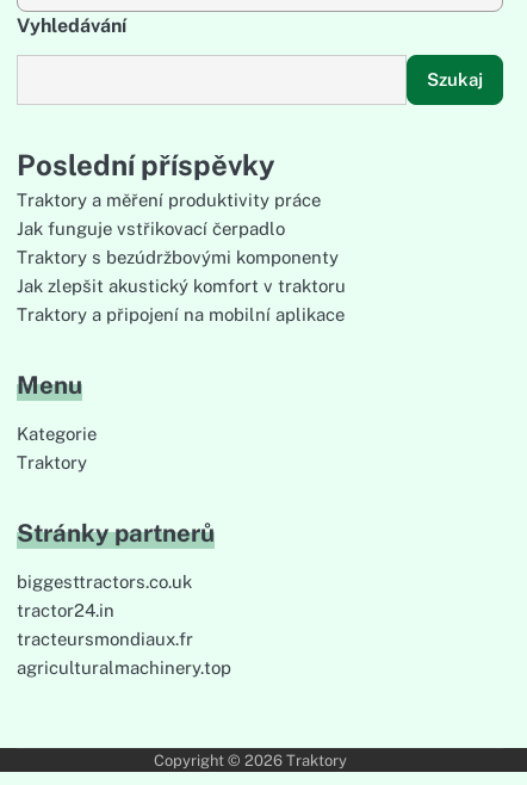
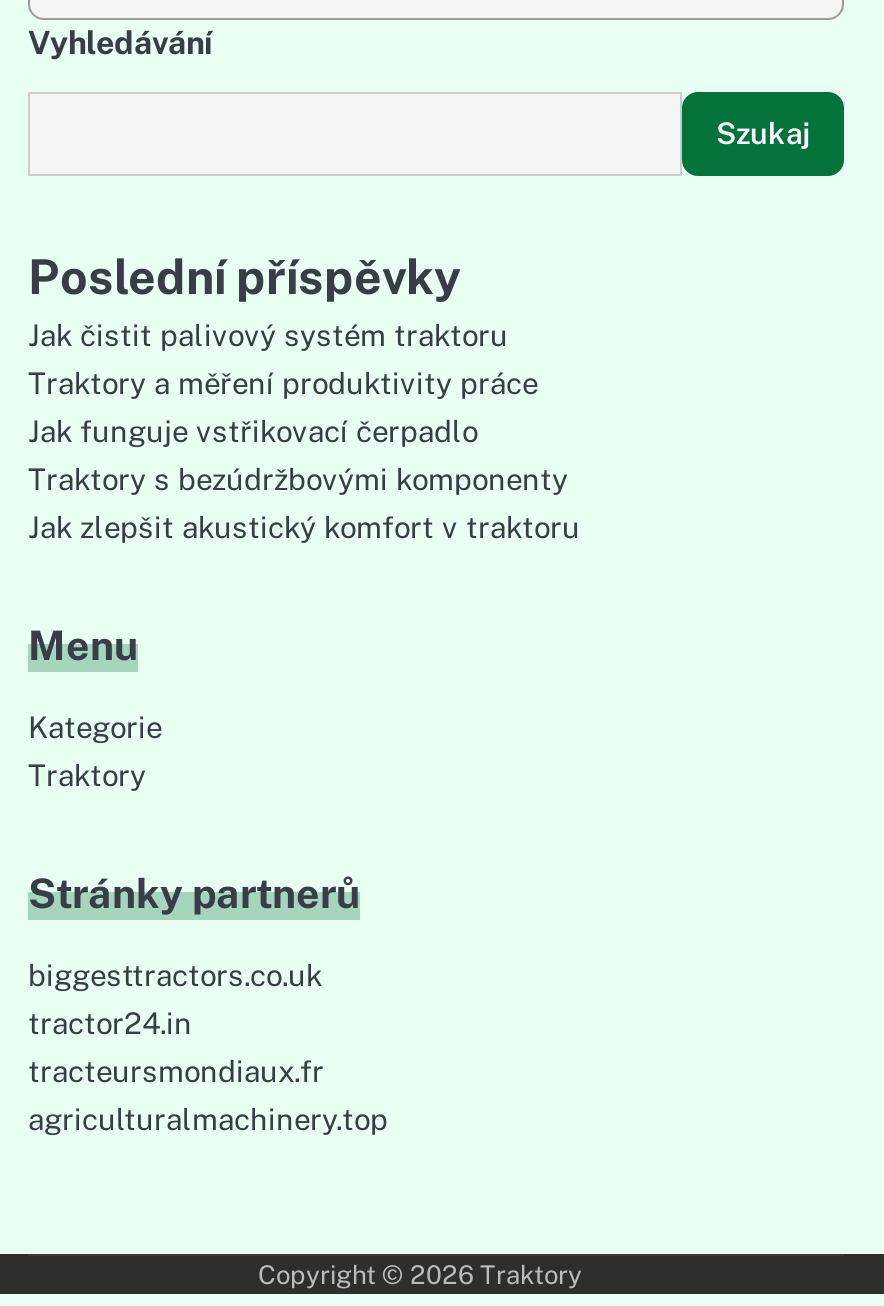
none -> [28,319,508,353] Jak čistit palivový systém traktoru
moved [17,190,346,296] -> [28,367,580,545]: Traktory a měření produktivity práce | Jak funguje vstřikovací čerpadlo | Traktory s bezúdržbovými komponenty | Jak zlepšit akustický komfort v traktoru
[17,305,345,325] Traktory a připojení na mobilní aplikace -> none

